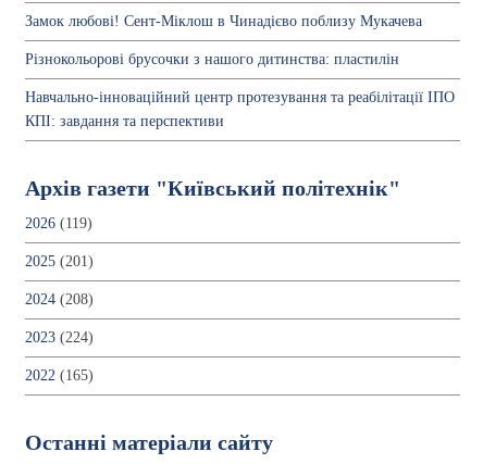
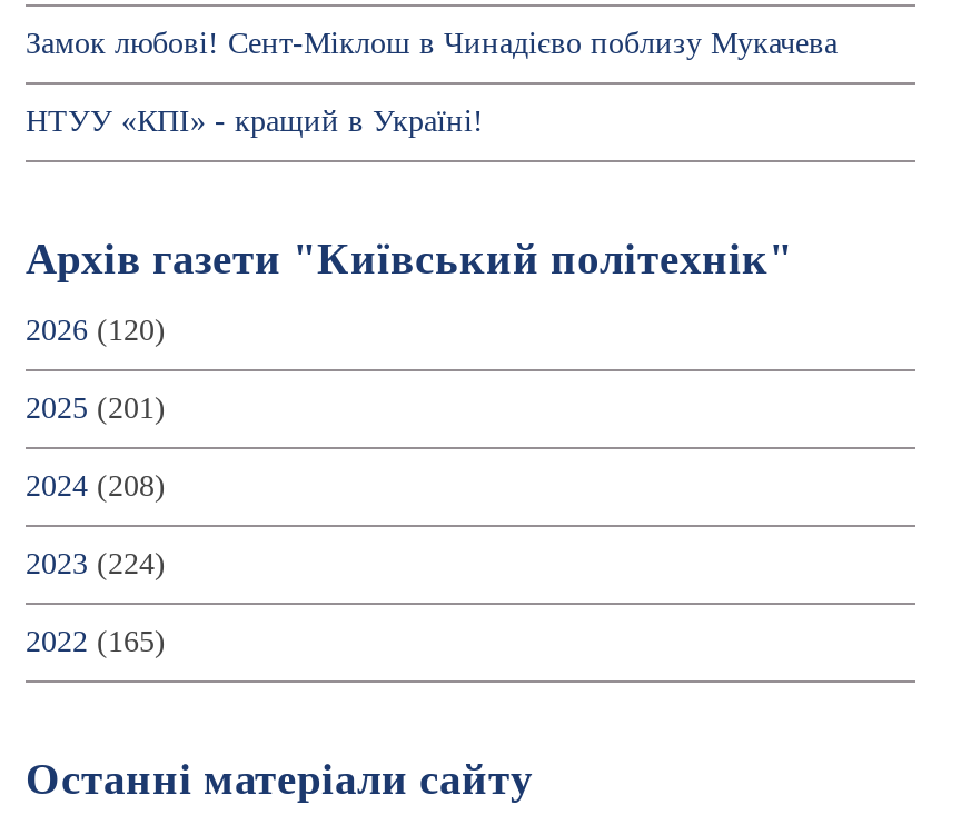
[25,51,455,130] Різнокольорові брусочки з нашого дитинства: пластилін | Навчально-інноваційний центр протезування та реабілітації ІПО | КПІ: завдання та перспективи -> [26,105,484,138] НТУУ «КПІ» - кращий в Україні!
[25,215,92,232] 2026 (119) -> [26,314,166,347] 2026 (120)

